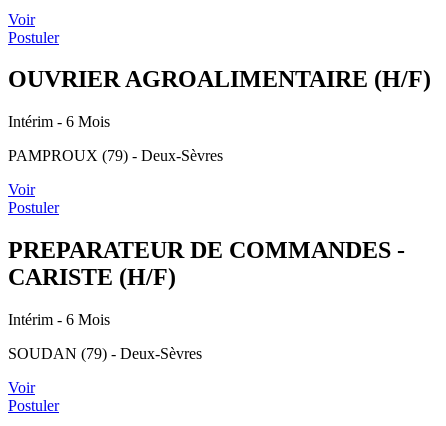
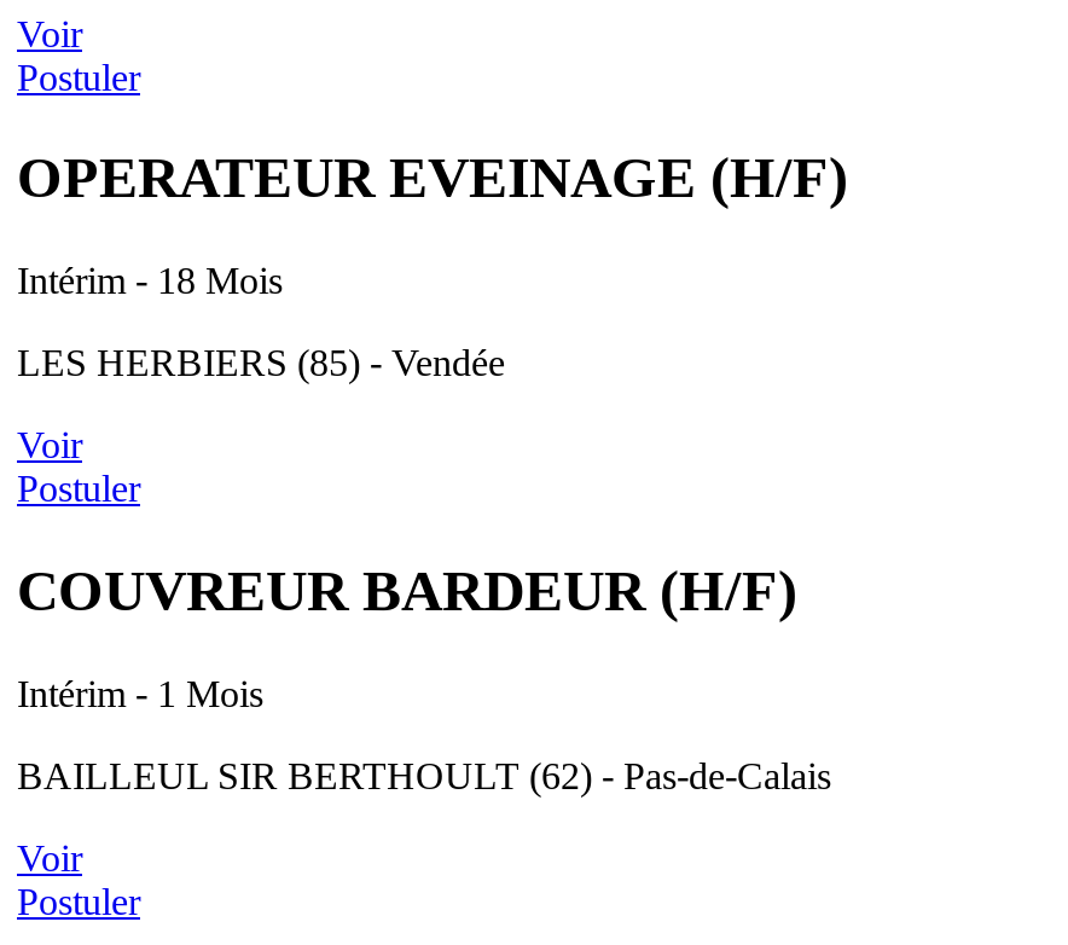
[8,66,431,92] OUVRIER AGROALIMENTAIRE (H/F) -> [17,147,848,210] OPERATEUR EVEINAGE (H/F)
[8,113,110,130] Intérim - 6 Mois -> [17,261,283,302] Intérim - 18 Mois
[8,147,223,164] PAMPROUX (79) - Deux-Sèvres -> [17,343,505,384] LES HERBIERS (85) - Vendée
[8,237,405,290] PREPARATEUR DE COMMANDES - | CARISTE (H/F) -> [17,560,797,623] COUVREUR BARDEUR (H/F)
[8,311,110,328] Intérim - 6 Mois -> [17,673,263,714] Intérim - 1 Mois
[8,345,202,362] SOUDAN (79) - Deux-Sèvres -> [17,756,831,797] BAILLEUL SIR BERTHOULT (62) - Pas-de-Calais

